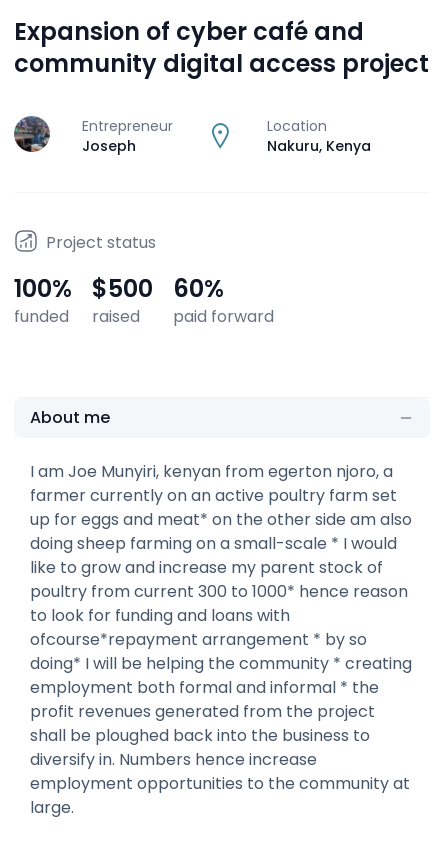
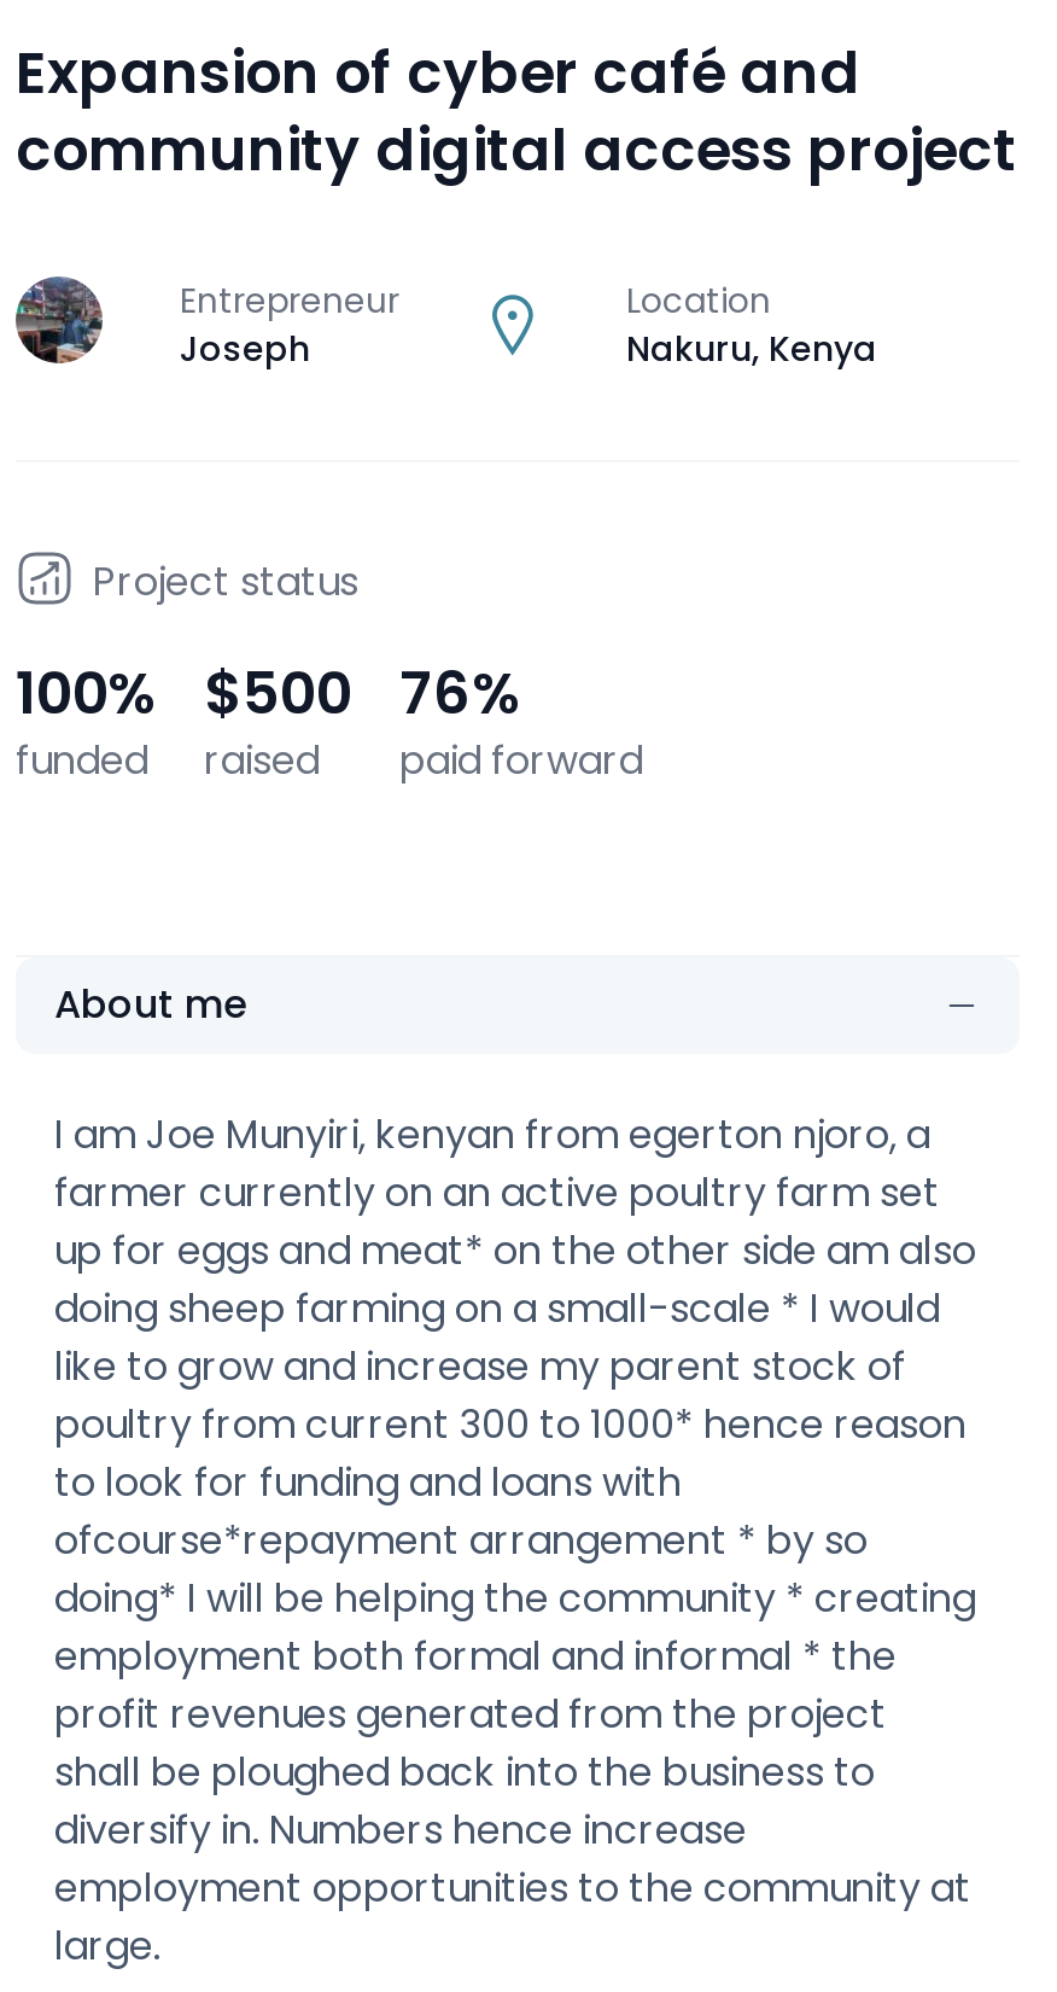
[14,272,224,305] 100% $500 60% -> [16,653,520,732] 100% $500 76%

